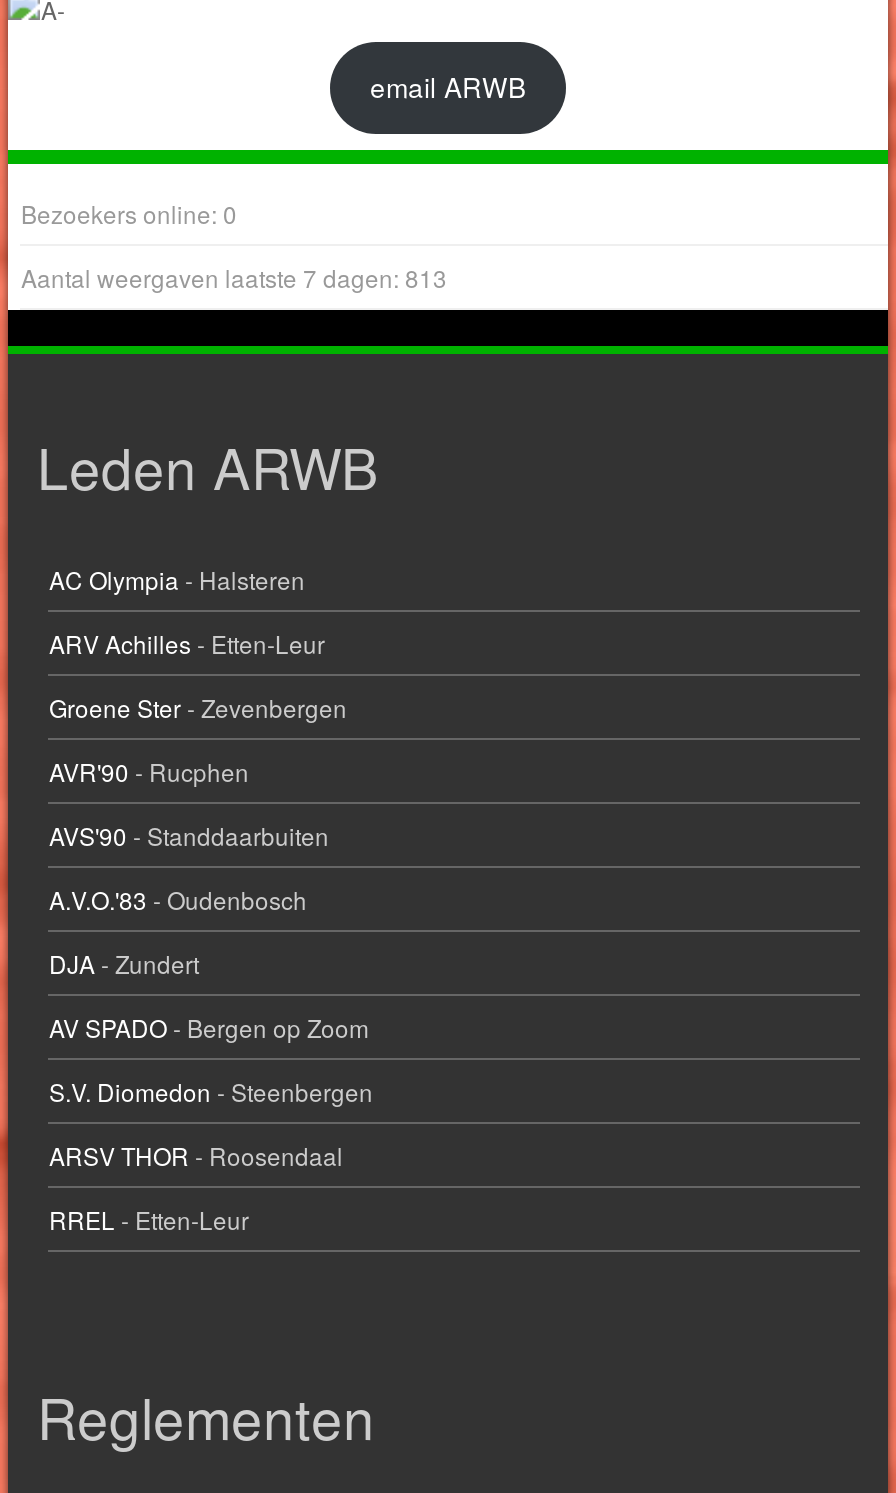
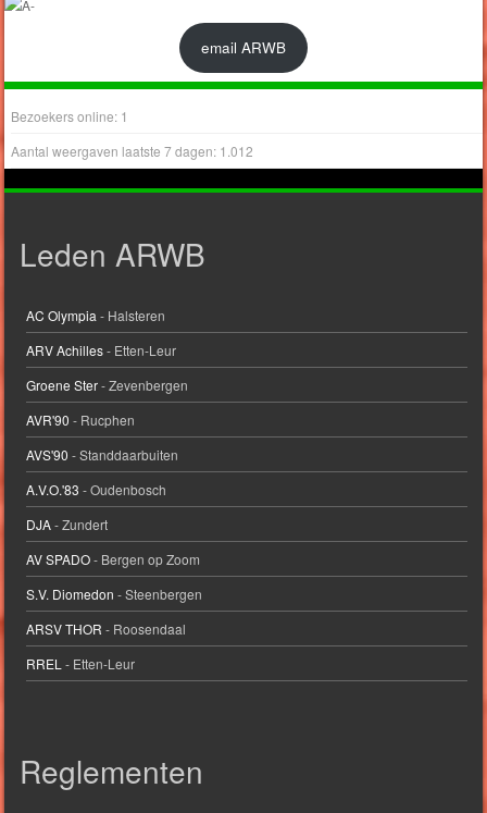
[21,196,237,230] Bezoekers online: 0 -> [11,106,129,125] Bezoekers online: 1
[21,260,447,294] Aantal weergaven laatste 7 dagen: 813 -> [11,141,254,160] Aantal weergaven laatste 7 dagen: 1.012

